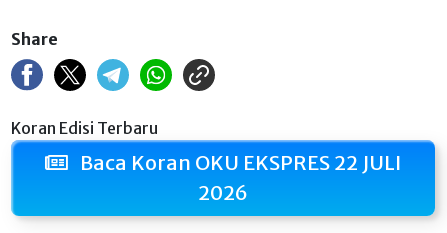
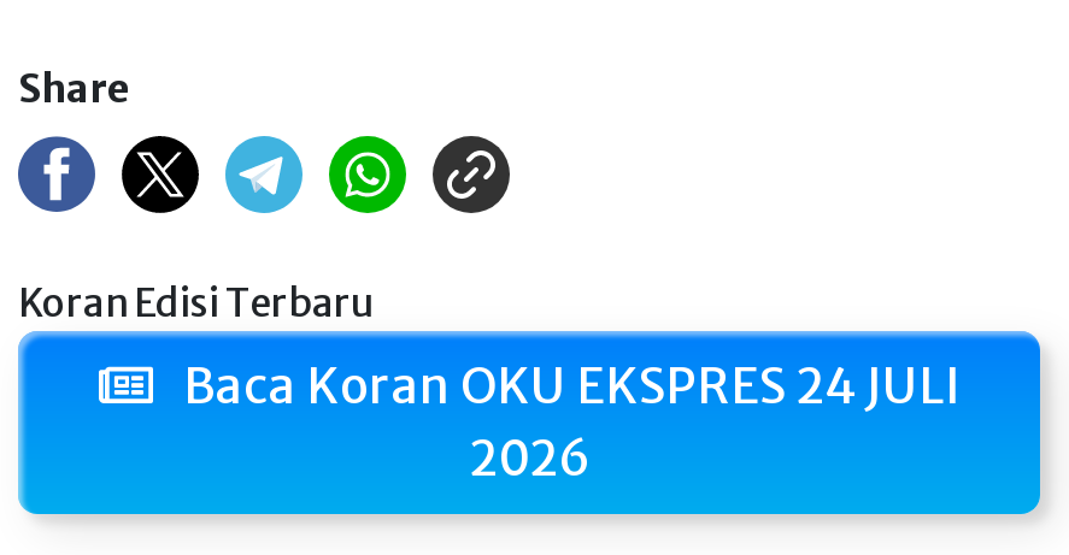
[76,150,401,175] Baca Koran OKU EKSPRES 22 JULI -> [174,355,959,415] Baca Koran OKU EKSPRES 24 JULI

